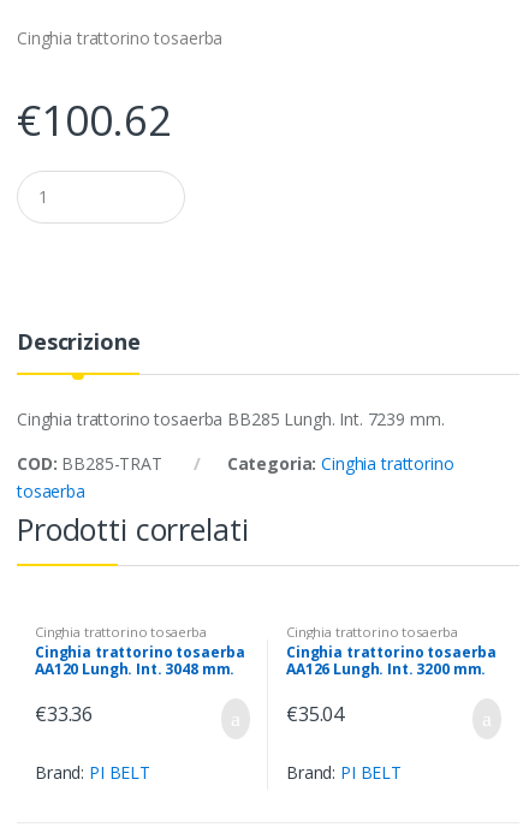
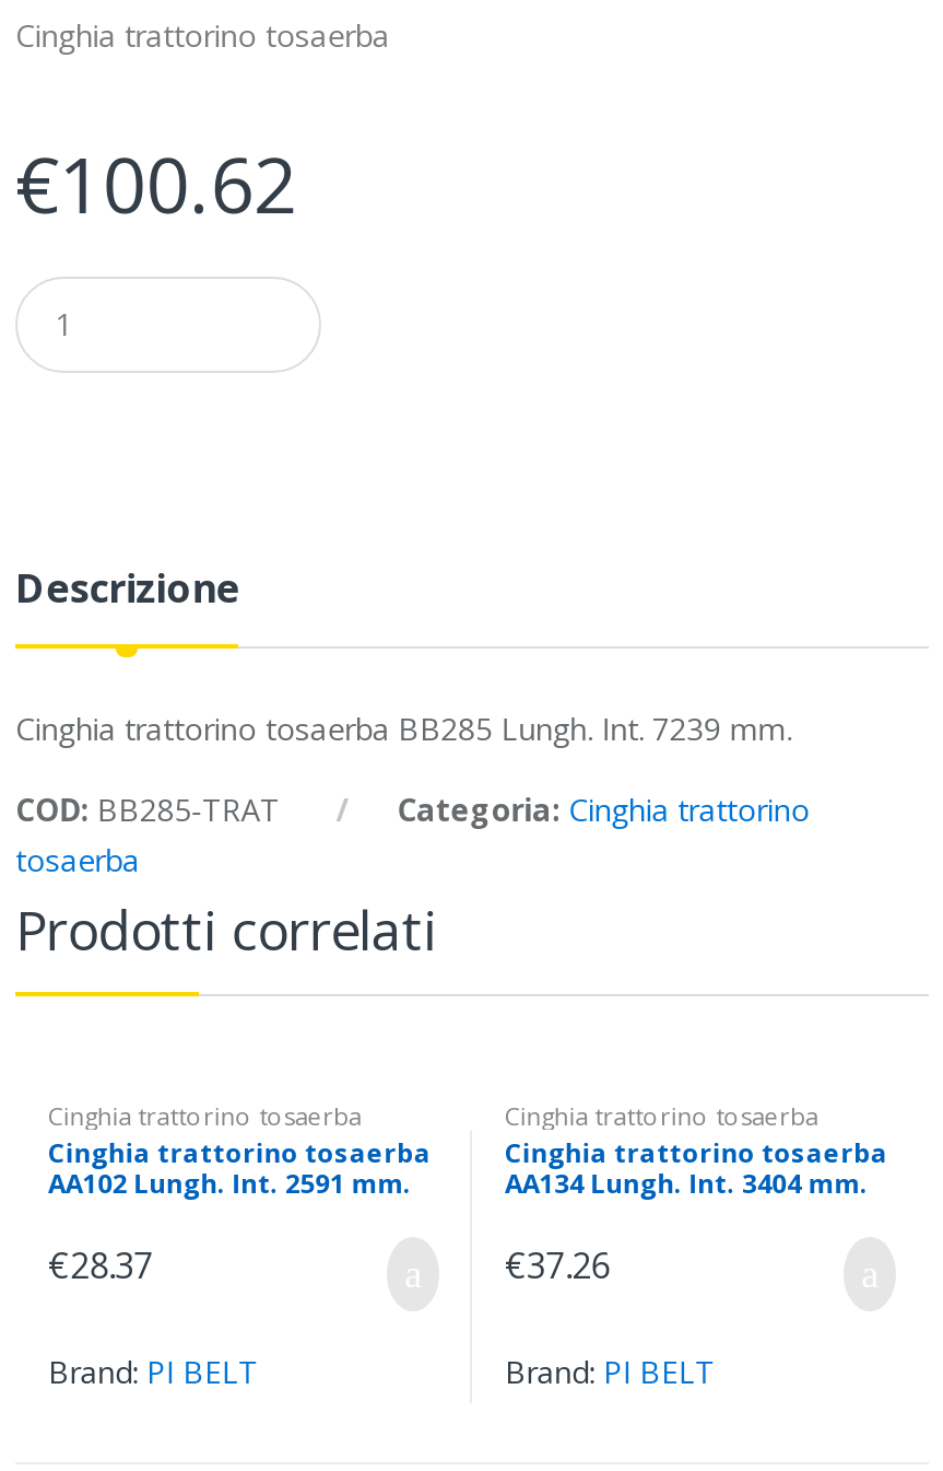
[35,659,235,680] AA120 Lungh. Int. 3048 mm. -> [48,1166,412,1203] AA102 Lungh. Int. 2591 mm.
[286,659,486,680] AA126 Lungh. Int. 3200 mm. -> [505,1166,868,1203] AA134 Lungh. Int. 3404 mm.
[35,701,93,727] €33.36 -> [48,1241,153,1289] €28.37
[286,701,344,727] €35.04 -> [505,1241,610,1289] €37.26

